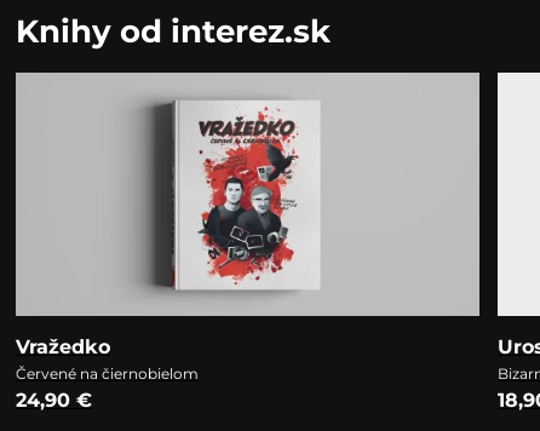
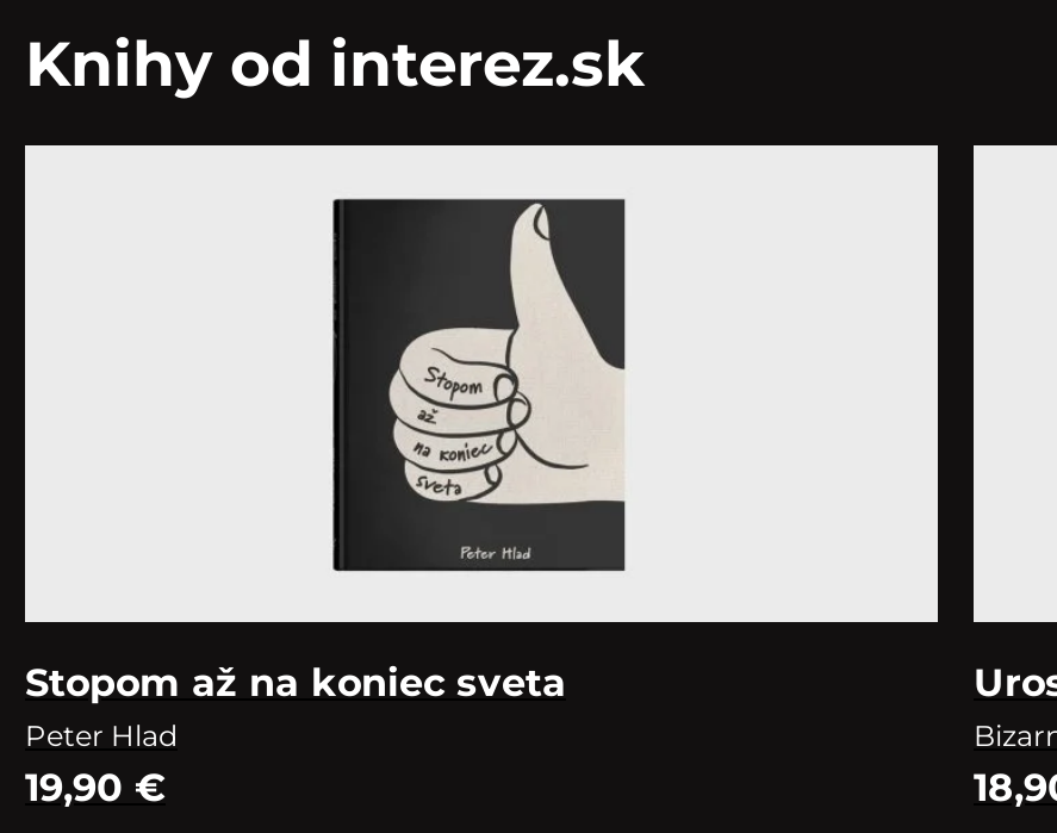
[16,73,479,411] [image] | Vražedko | Červené na čiernobielom | 24,90 € -> [25,148,935,812] [image] | Stopom až na koniec sveta | Peter Hlad | 19,90 €

